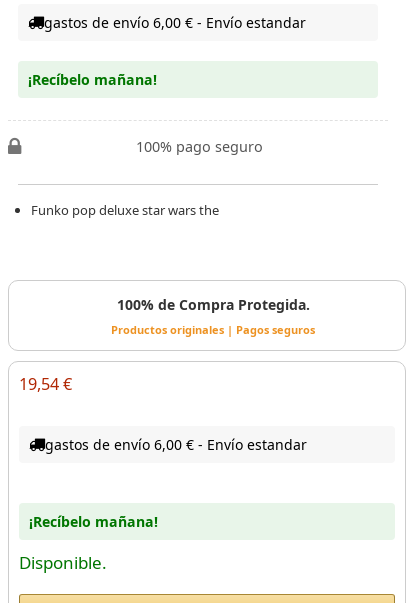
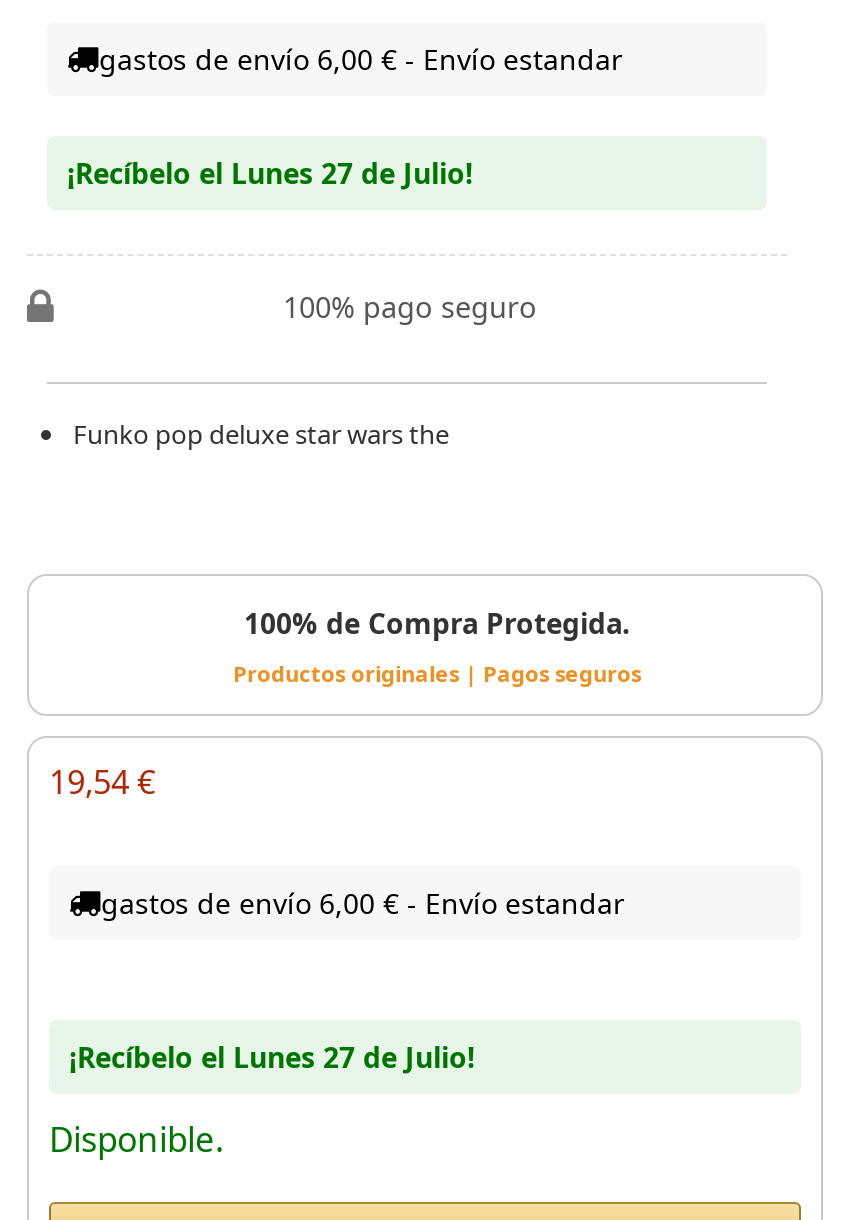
[28,70,157,89] ¡Recíbelo mañana! -> [67,154,473,192] ¡Recíbelo el Lunes 27 de Julio!
[29,512,158,531] ¡Recíbelo mañana! -> [69,1038,475,1076] ¡Recíbelo el Lunes 27 de Julio!

